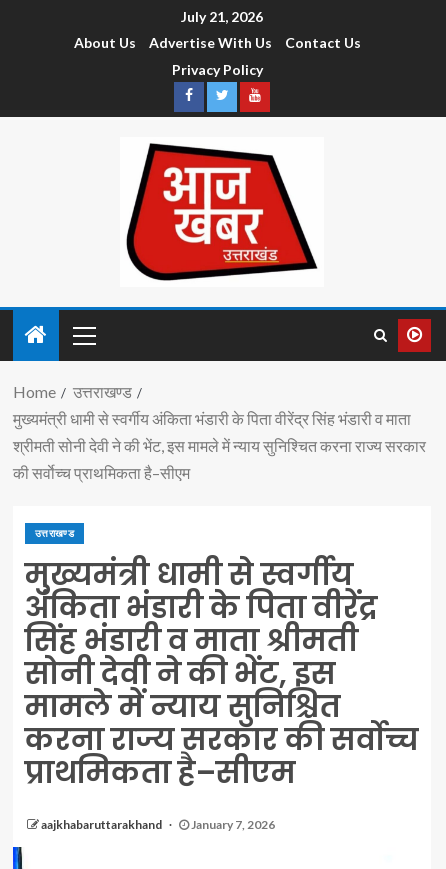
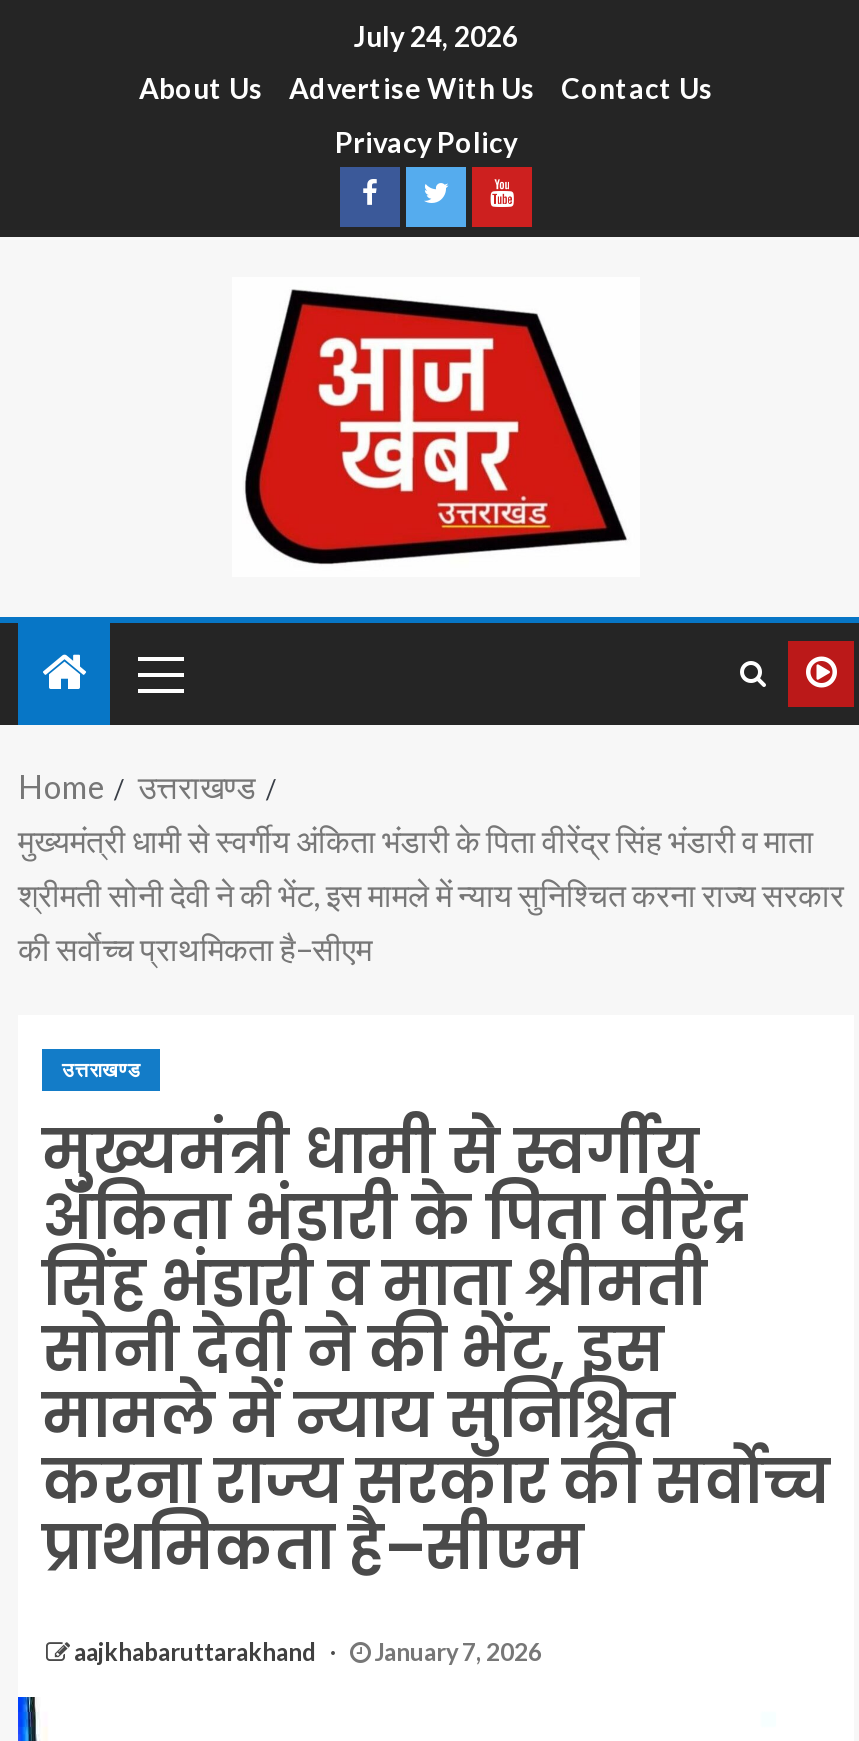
[181,8,263,25] July 21, 2026 -> [354,20,518,54] July 24, 2026

